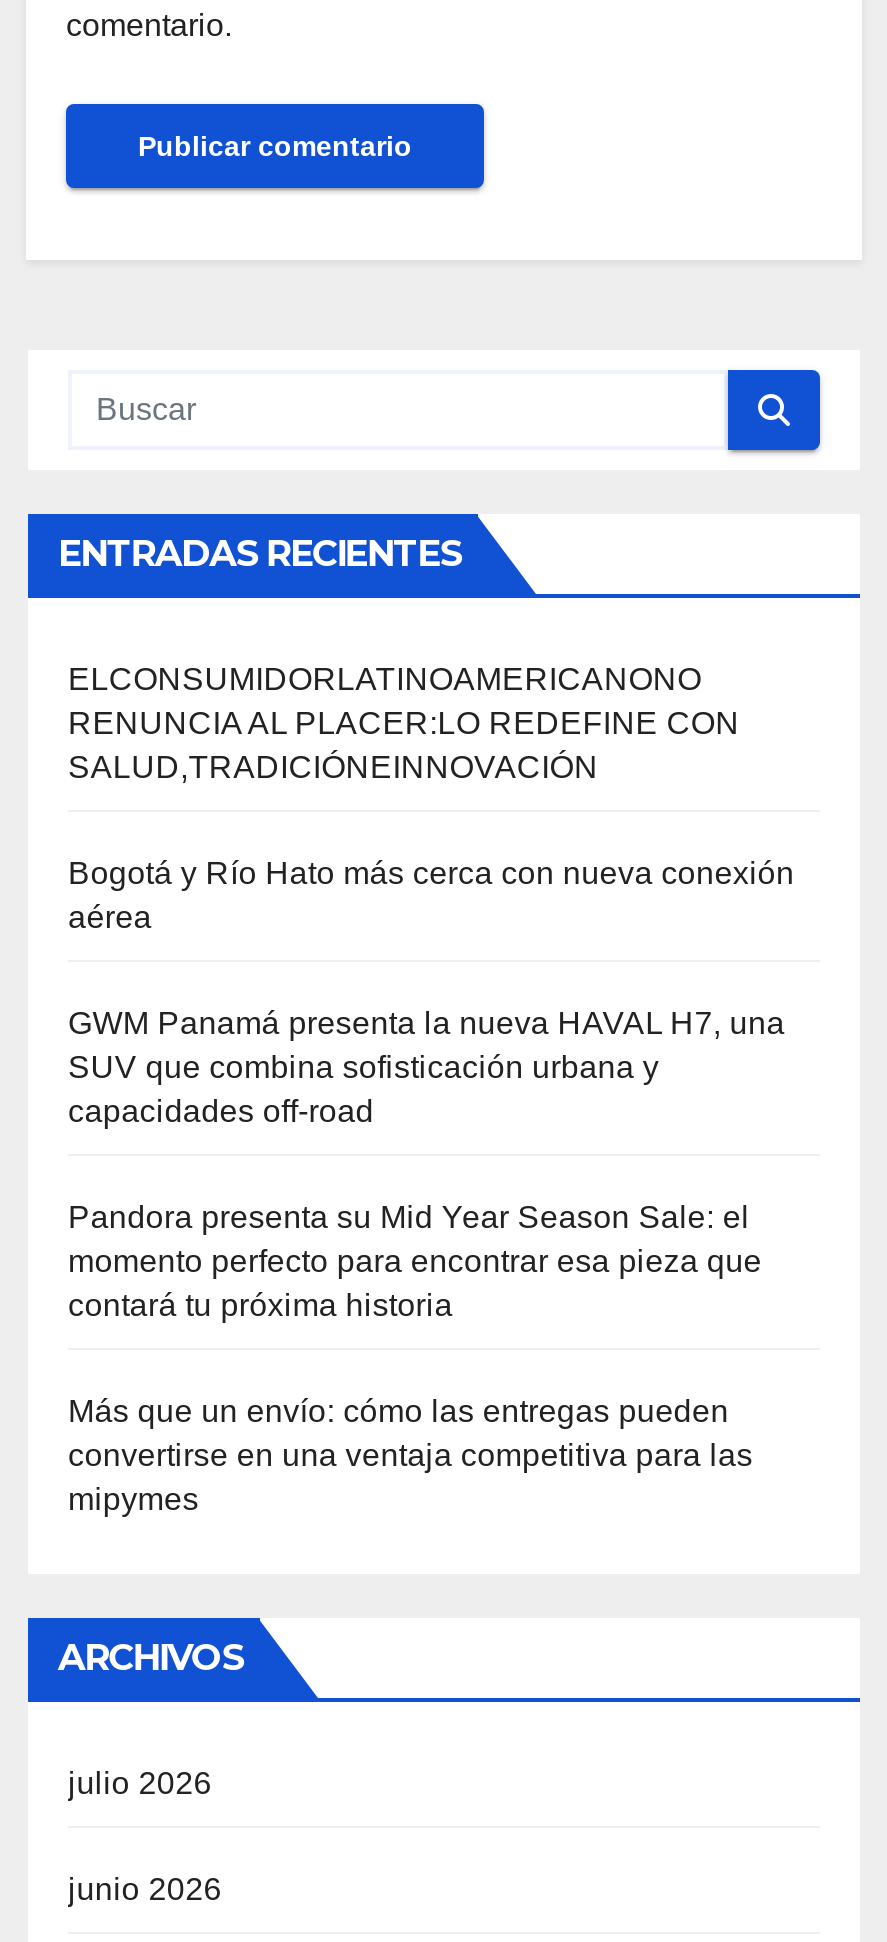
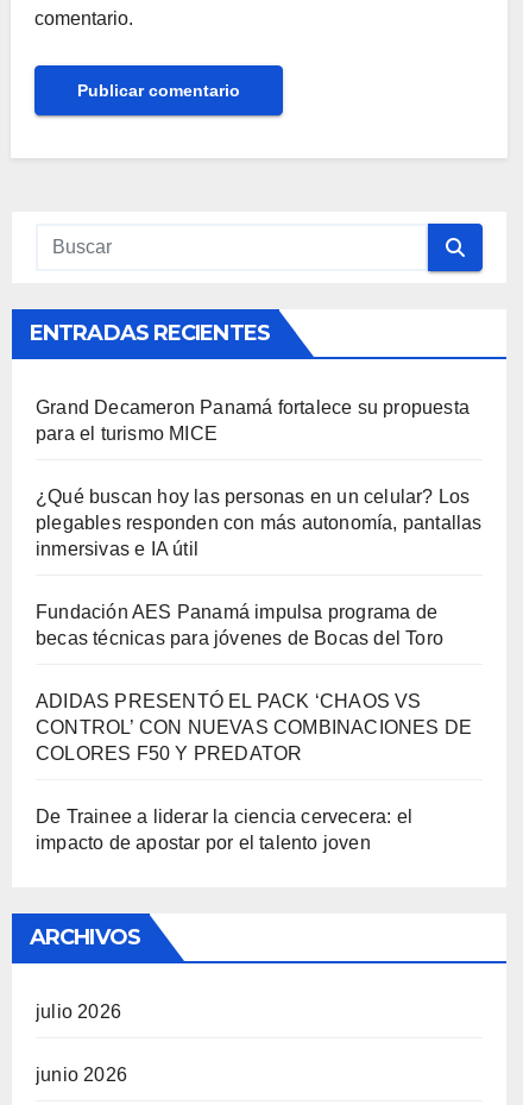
[68,662,740,784] ELCONSUMIDORLATINOAMERICANONO | RENUNCIA AL PLACER:LO REDEFINE CON | SALUD,TRADICIÓNEINNOVACIÓN -> [36,398,470,444] Grand Decameron Panamá fortalece su propuesta | para el turismo MICE
[68,856,794,934] Bogotá y Río Hato más cerca con nueva conexión | aérea -> [36,487,482,559] ¿Qué buscan hoy las personas en un celular? Los | plegables responden con más autonomía, pantallas | inmersivas e IA útil
[68,1006,785,1128] GWM Panamá presenta la nueva HAVAL H7, una | SUV que combina sofisticación urbana y | capacidades off-road -> [36,602,443,648] Fundación AES Panamá impulsa programa de | becas técnicas para jóvenes de Bocas del Toro
[68,1200,762,1322] Pandora presenta su Mid Year Season Sale: el | momento perfecto para encontrar esa pieza que | contará tu próxima historia -> [36,691,472,764] ADIDAS PRESENTÓ EL PACK ‘CHAOS VS | CONTROL’ CON NUEVAS COMBINACIONES DE | COLORES F50 Y PREDATOR
[68,1394,753,1516] Más que un envío: cómo las entregas pueden | convertirse en una ventaja competitiva para las | mipymes -> [36,807,412,853] De Trainee a liderar la ciencia cervecera: el | impacto de apostar por el talento joven

